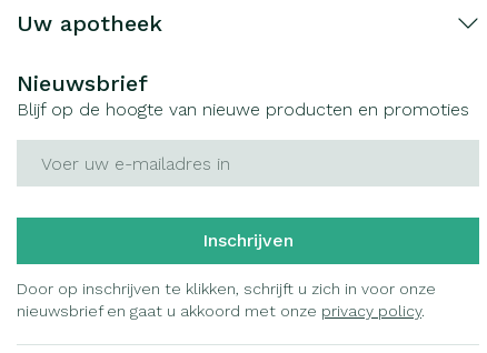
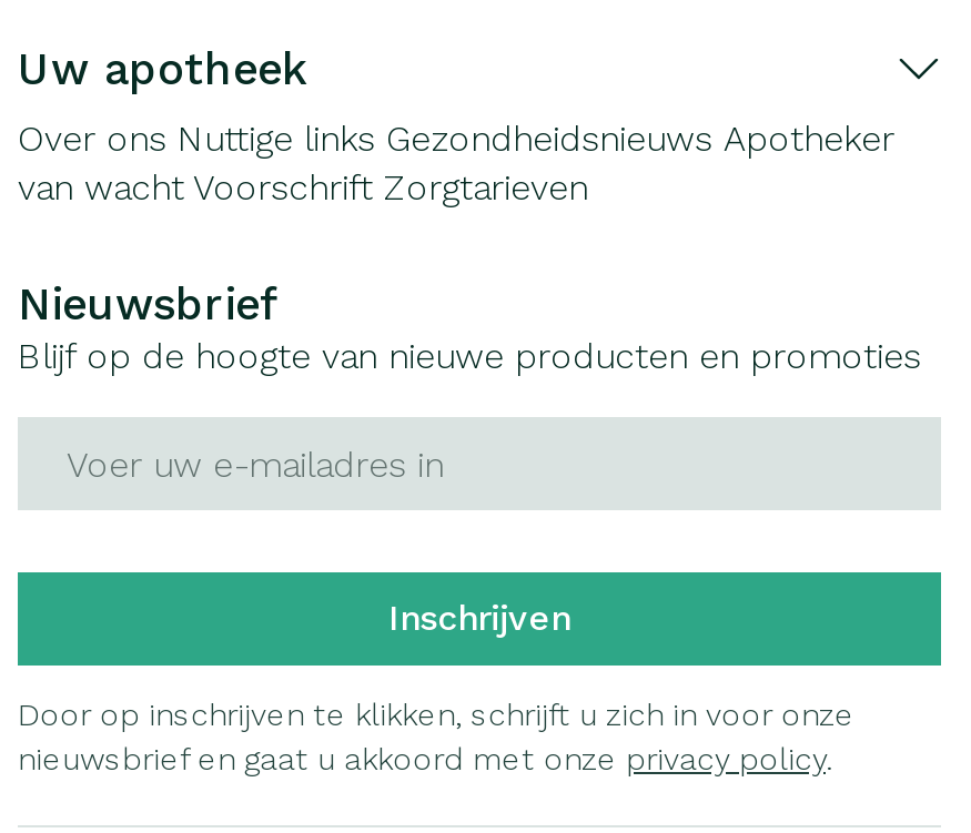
none -> [18,118,894,209] Over ons Nuttige links Gezondheidsnieuws Apotheker | van wacht Voorschrift Zorgtarieven

